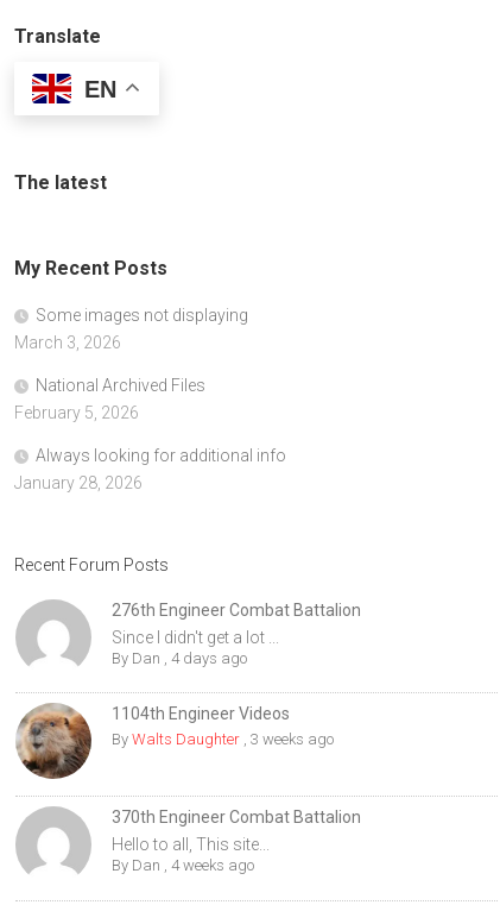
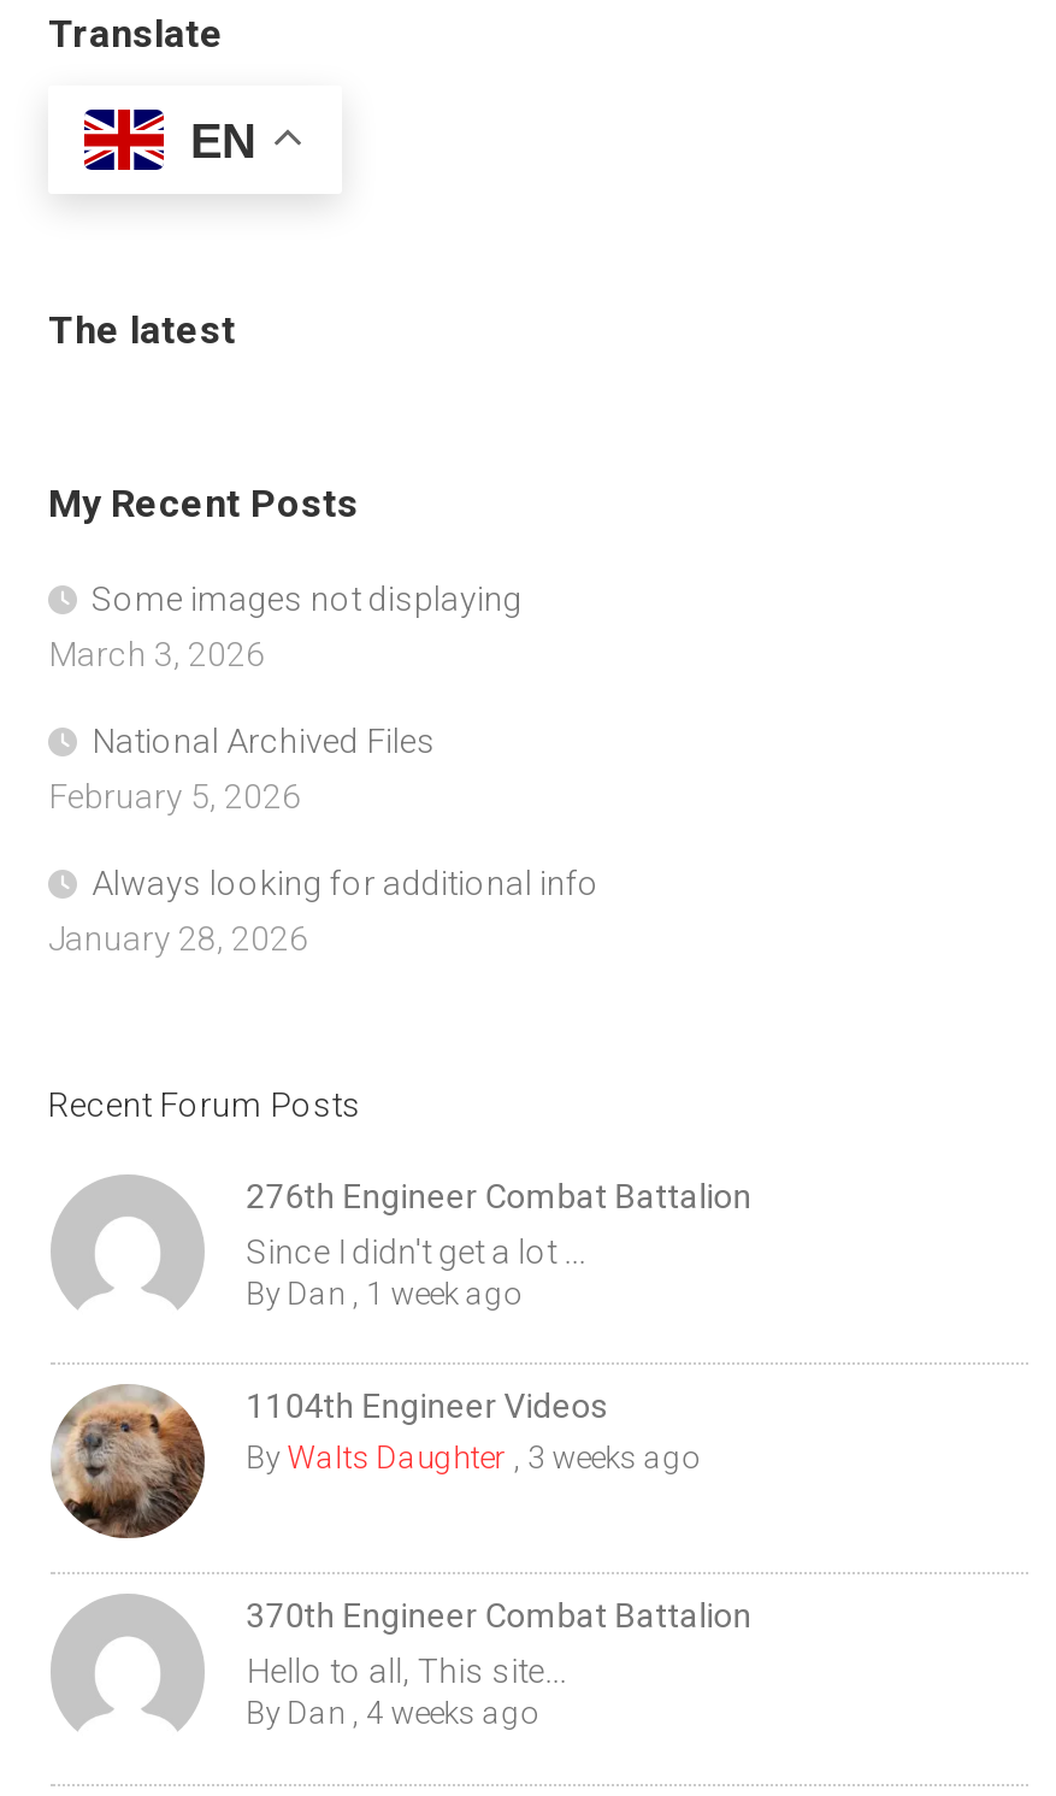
[112,649,247,667] By Dan, 4 days ago -> [246,1275,518,1311] By Dan, 1 week ago

